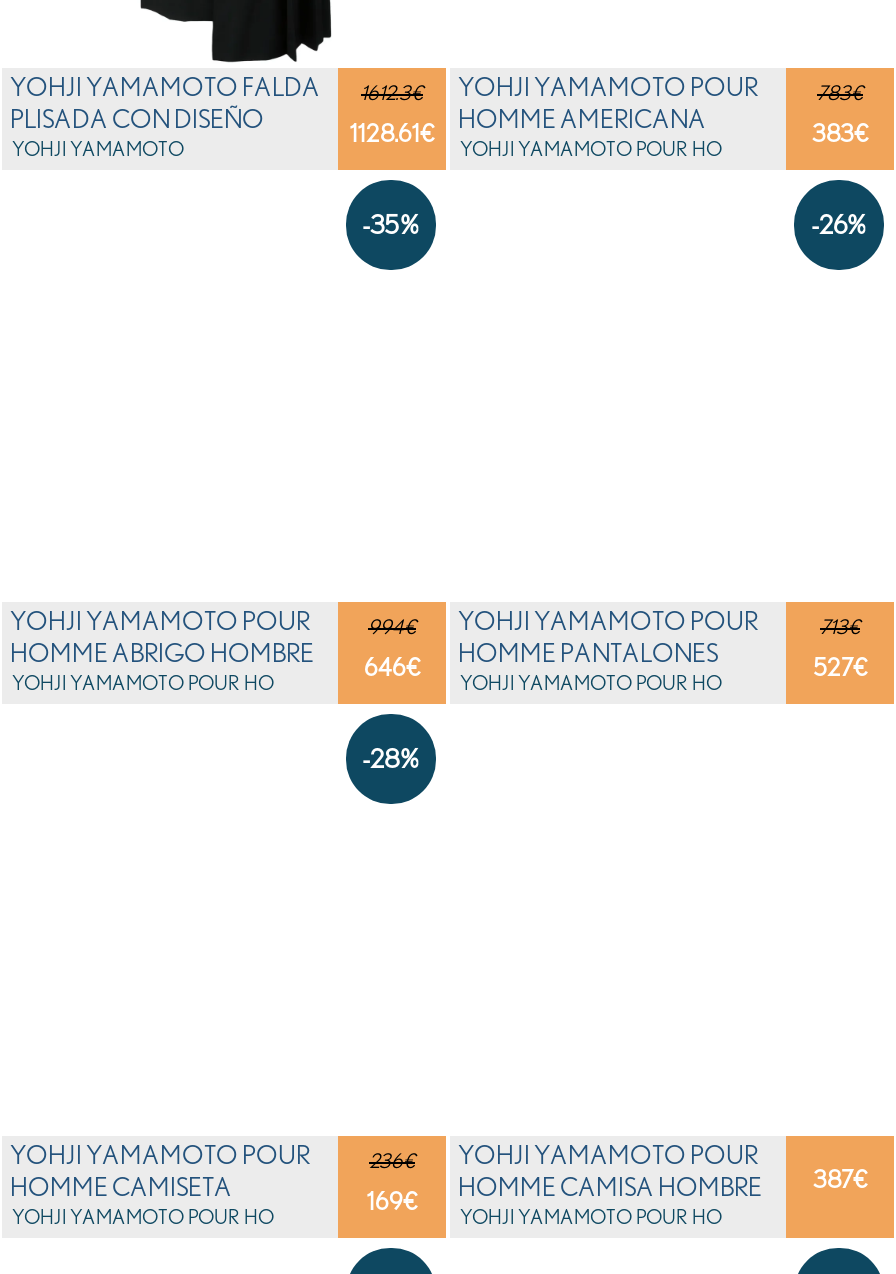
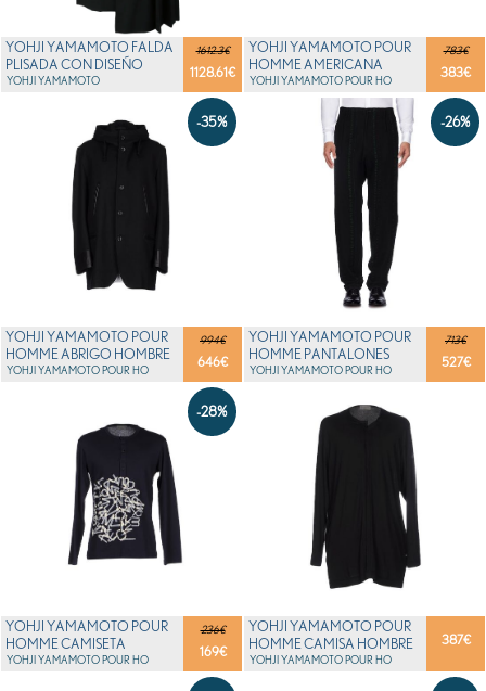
none -> [321,98,414,309] [image]
none -> [71,119,171,292] [image]
none -> [309,404,422,590] [image]
none -> [67,423,183,566] [image]

